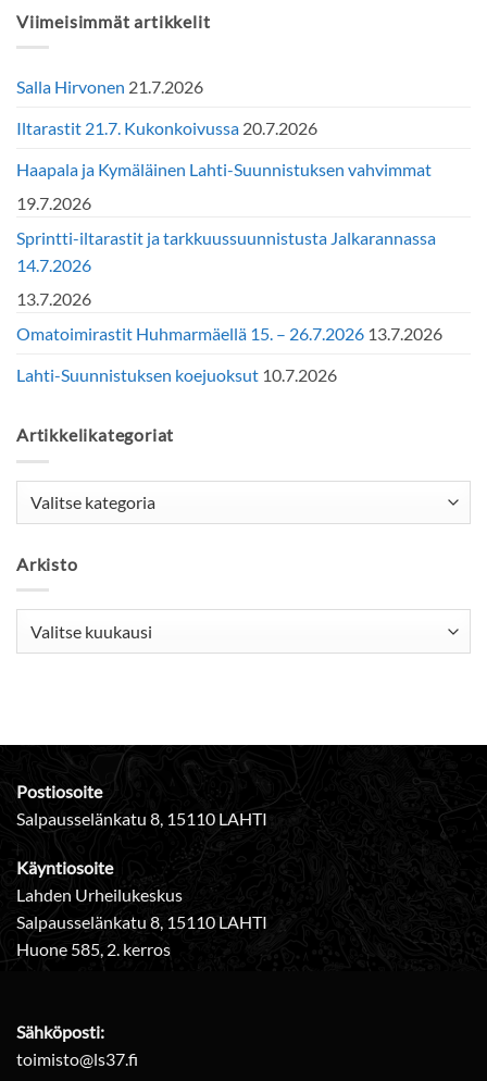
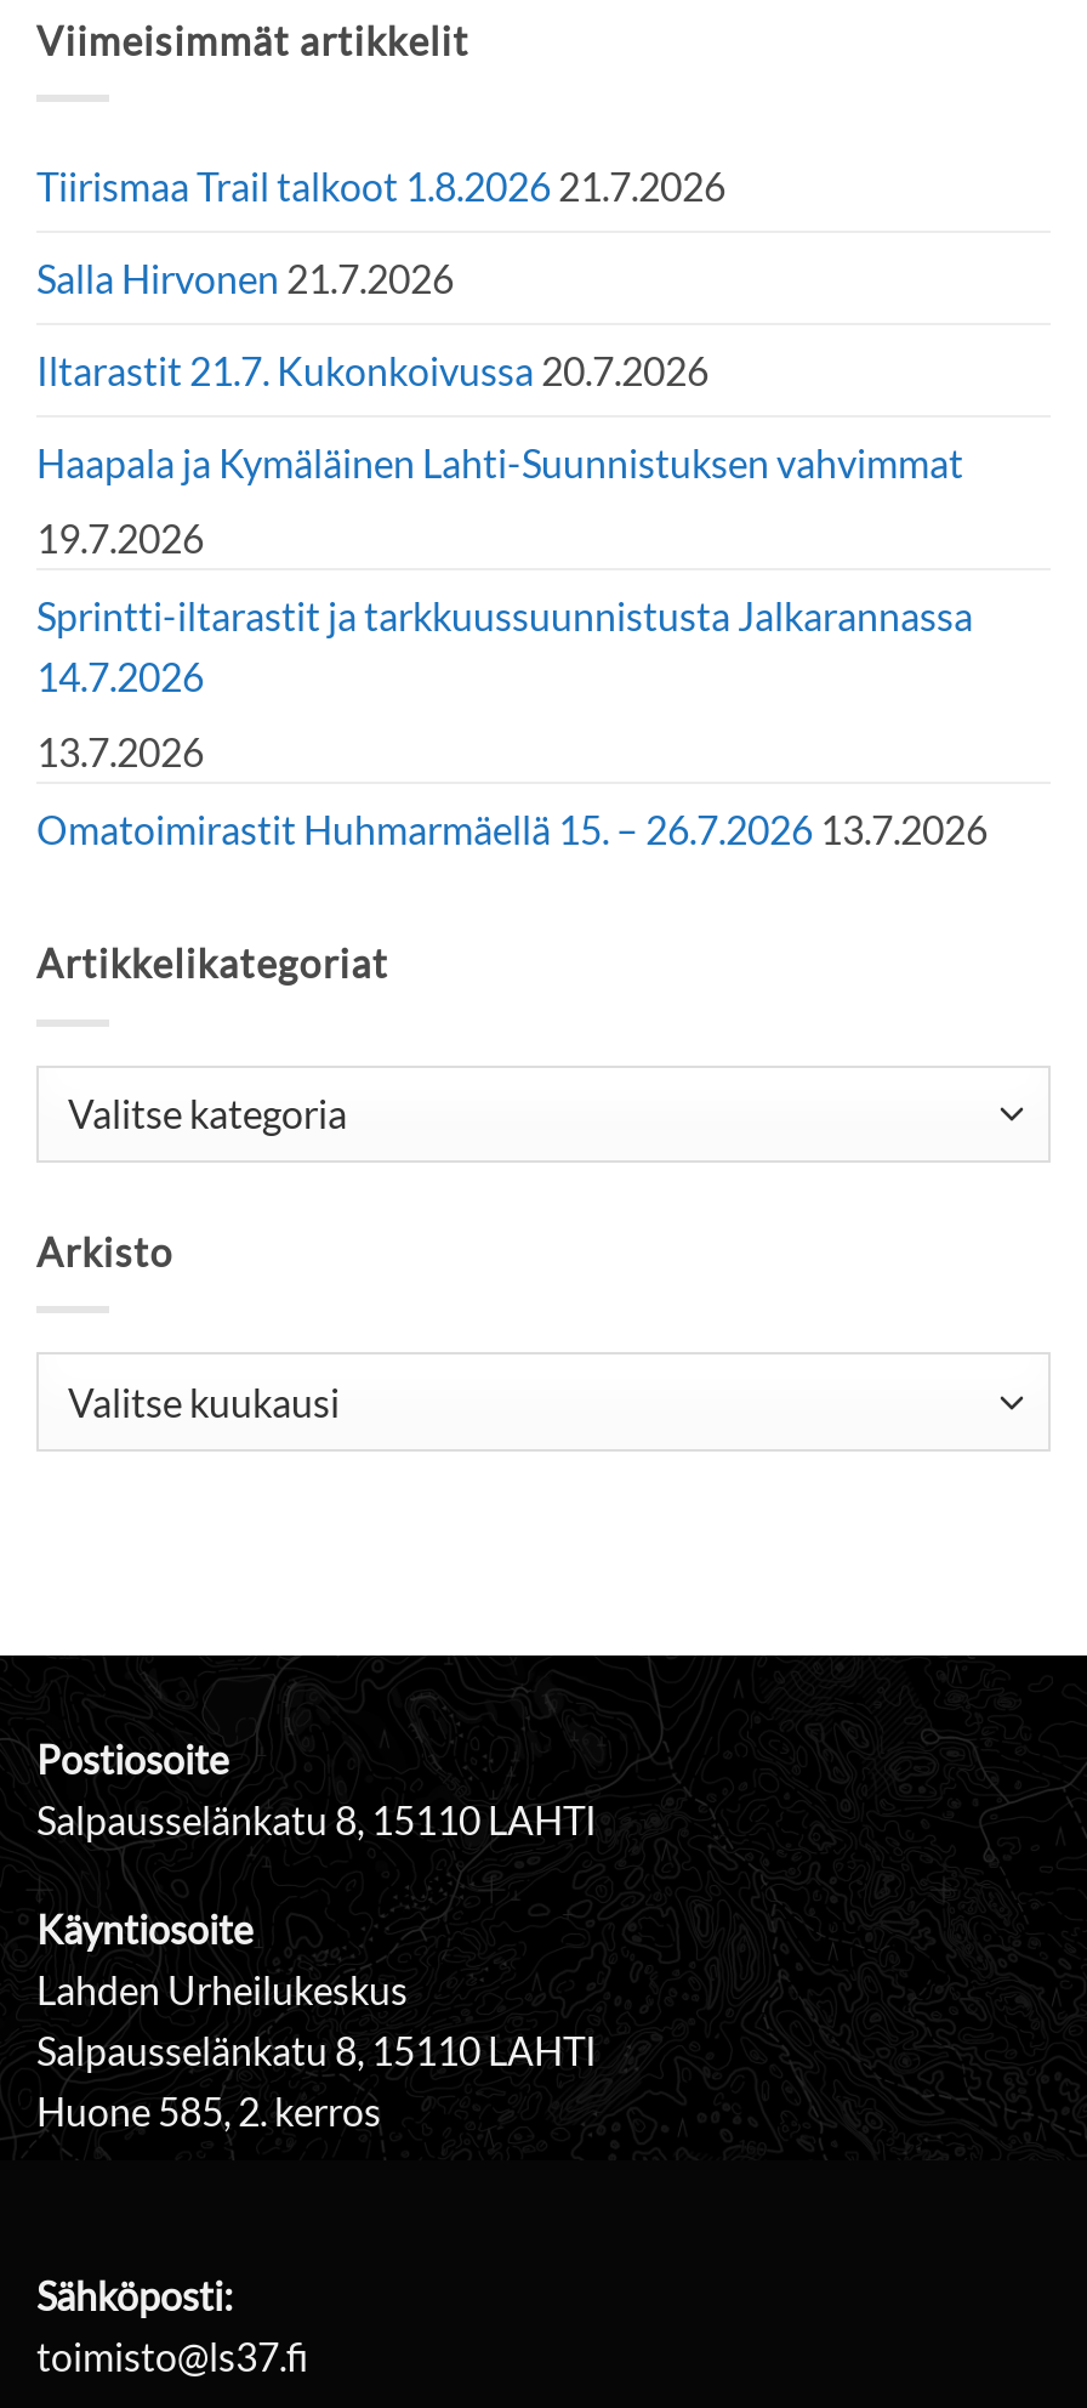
none -> [36,163,725,209] Tiirismaa Trail talkoot 1.8.2026 21.7.2026
moved [16,76,442,344] -> [36,256,988,853]: Salla Hirvonen 21.7.2026 | Iltarastit 21.7. Kukonkoivussa 20.7.2026 | Haapala ja Kymäläinen Lahti-Suunnistuksen vahvimmat | 19.7.2026 | Sprintti-iltarastit ja tarkkuussuunnistusta Jalkarannassa | 14.7.2026 | 13.7.2026 | Omatoimirastit Huhmarmäellä 15. – 26.7.2026 13.7.2026
[16,365,337,385] Lahti-Suunnistuksen koejuoksut 10.7.2026 -> none

